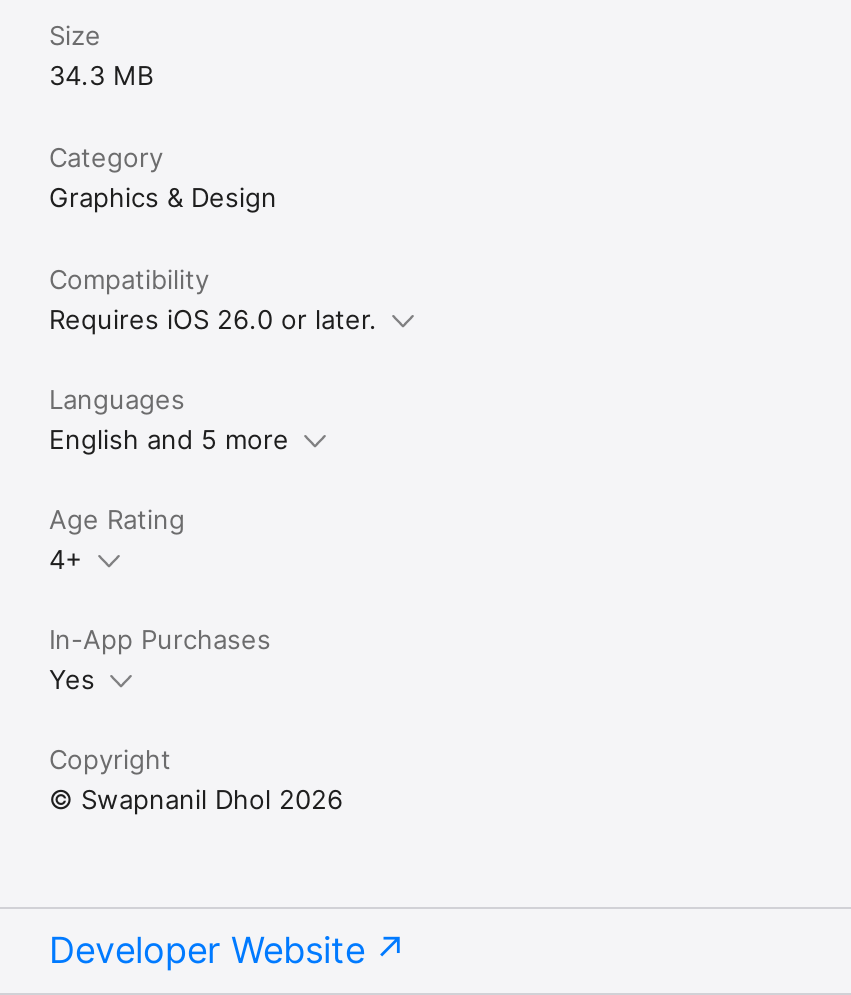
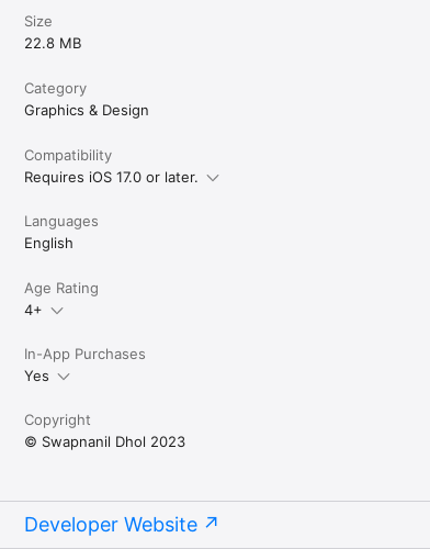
[49,59,153,91] 34.3 MB -> [24,34,81,52] 22.8 MB
[49,303,377,335] Requires iOS 26.0 or later. -> [24,168,199,186] Requires iOS 17.0 or later.
[49,423,289,455] English and 5 more -> [24,234,73,251] English
[49,783,343,815] © Swapnanil Dhol 2026 -> [24,433,185,450] © Swapnanil Dhol 2023

